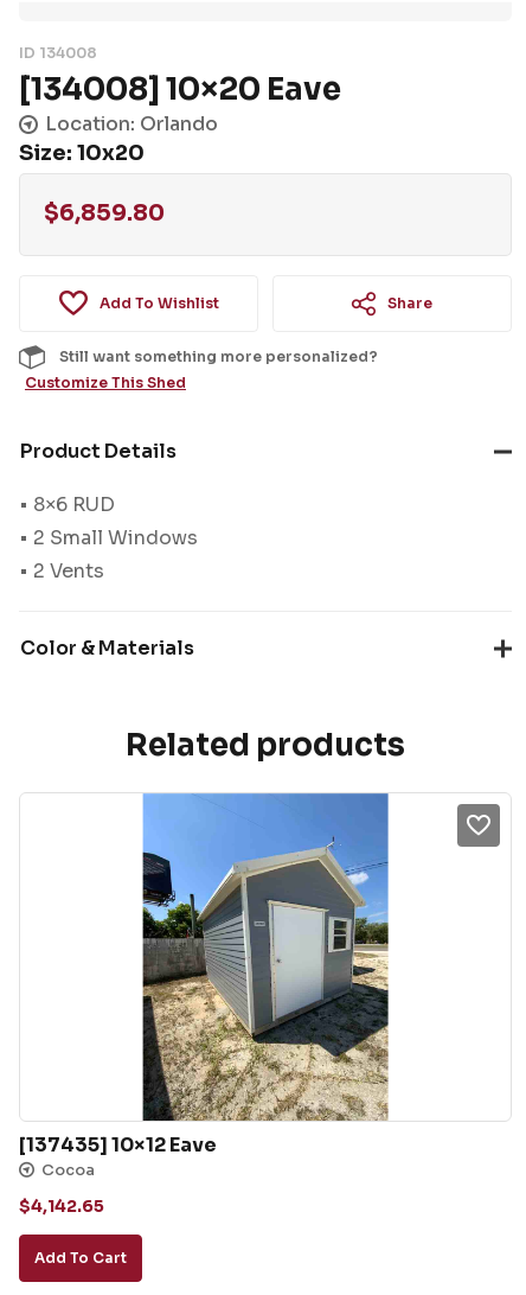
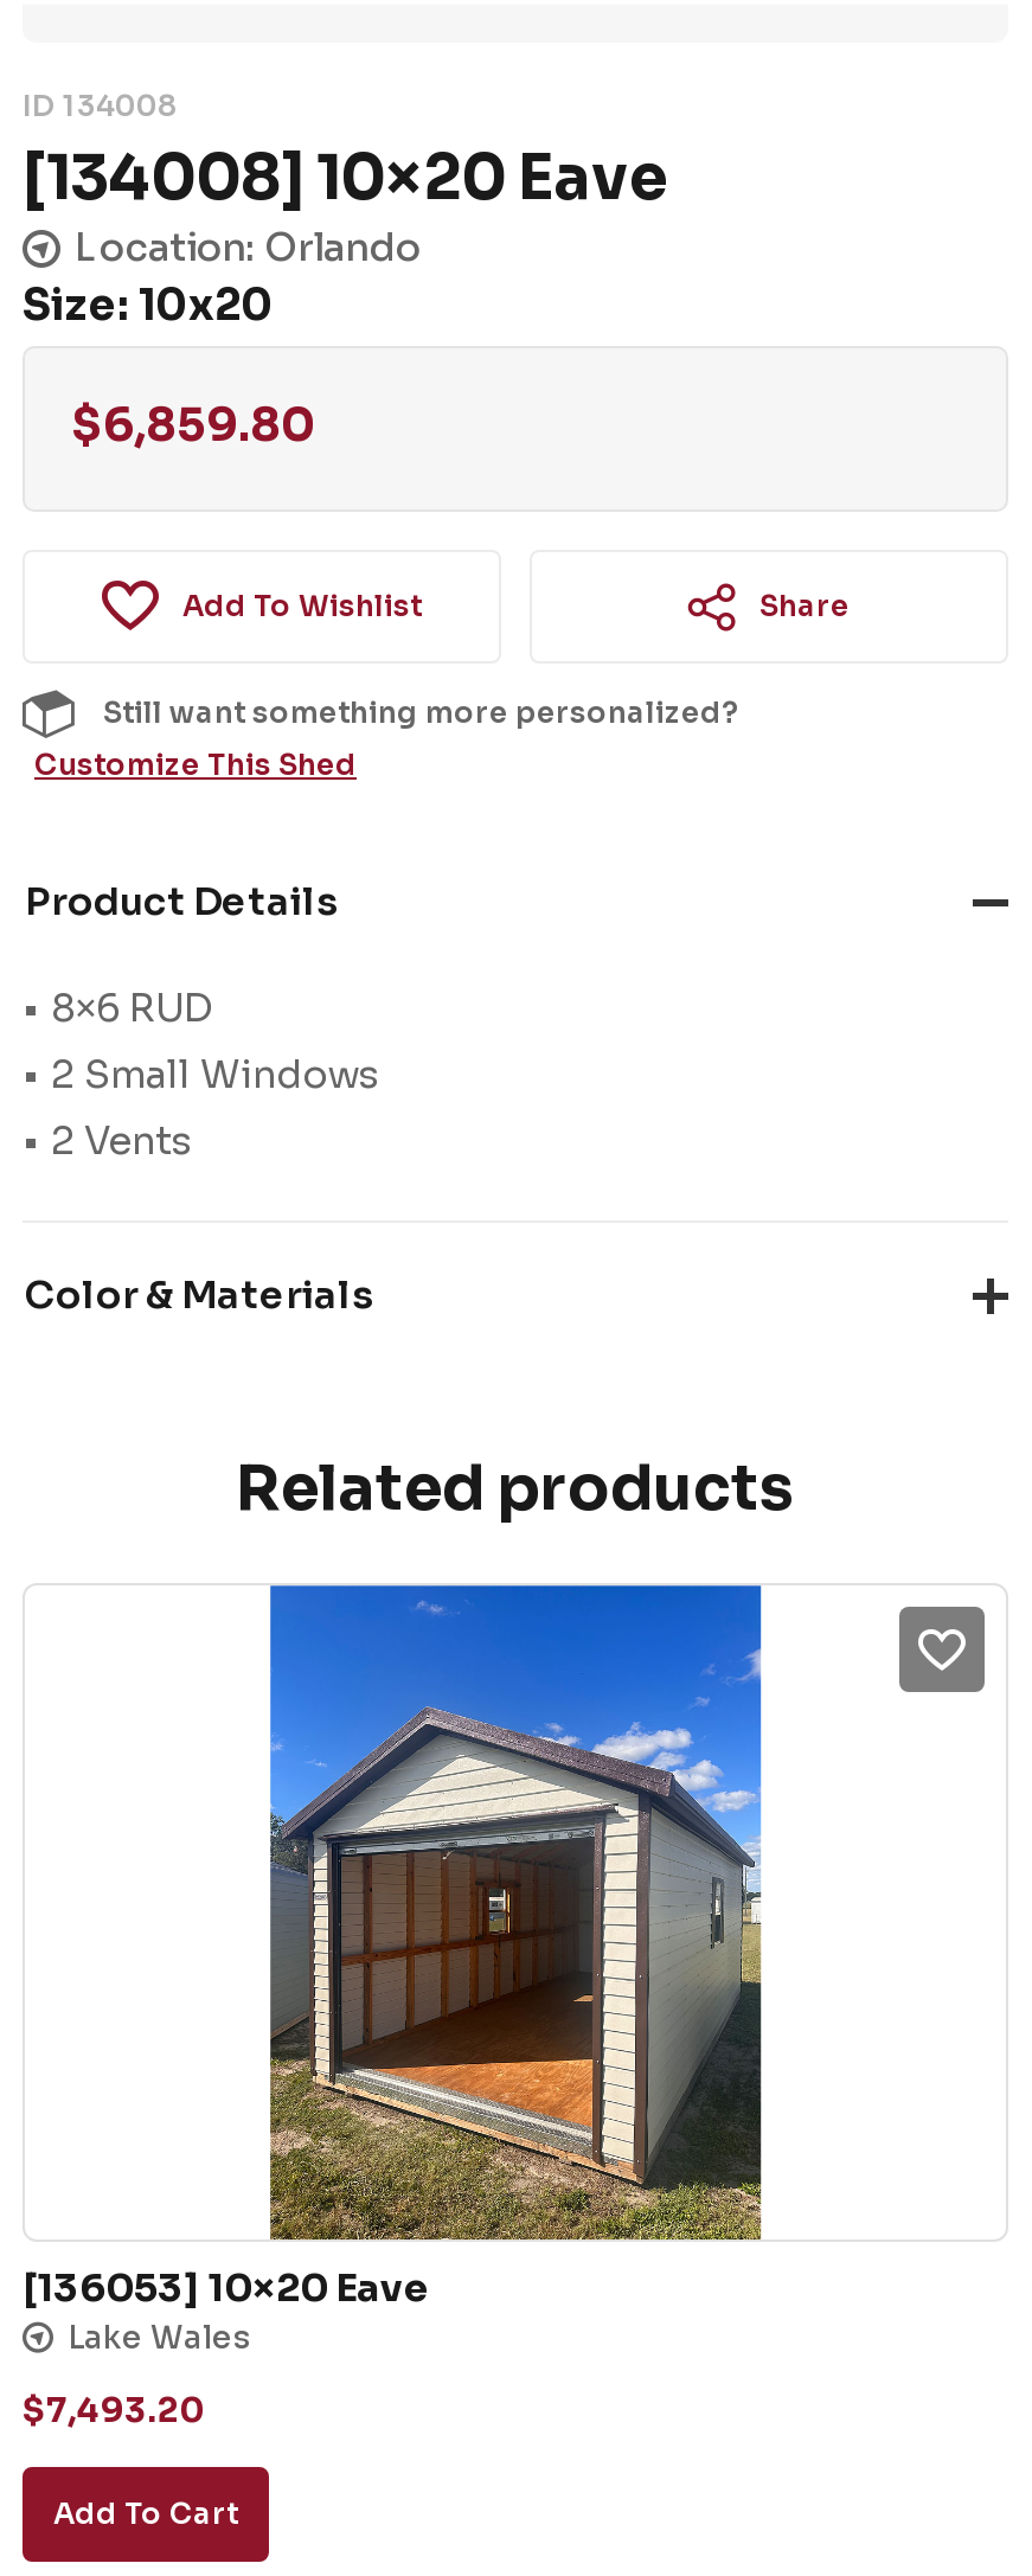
[19,793,390,1180] [image] | [137435] 10×12 Eave | Cocoa -> [23,1585,762,2358] [image] | [136053] 10×20 Eave | Lake Wales
[19,1195,104,1217] $4,142.65 -> [23,2389,205,2431] $7,493.20

